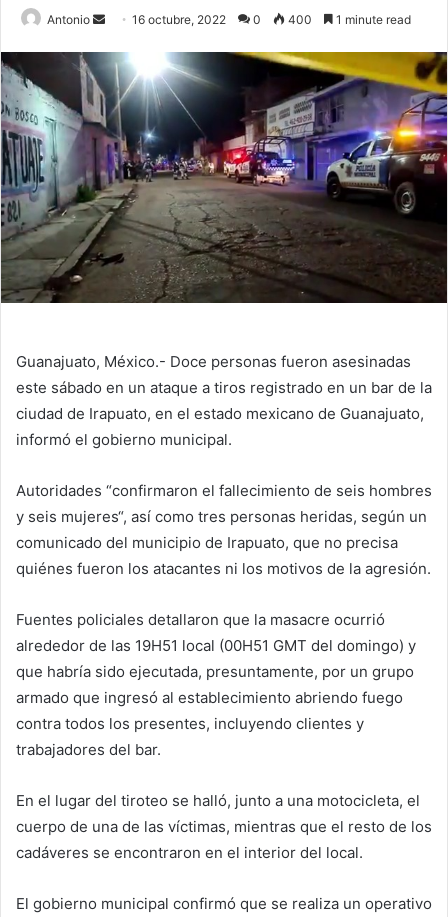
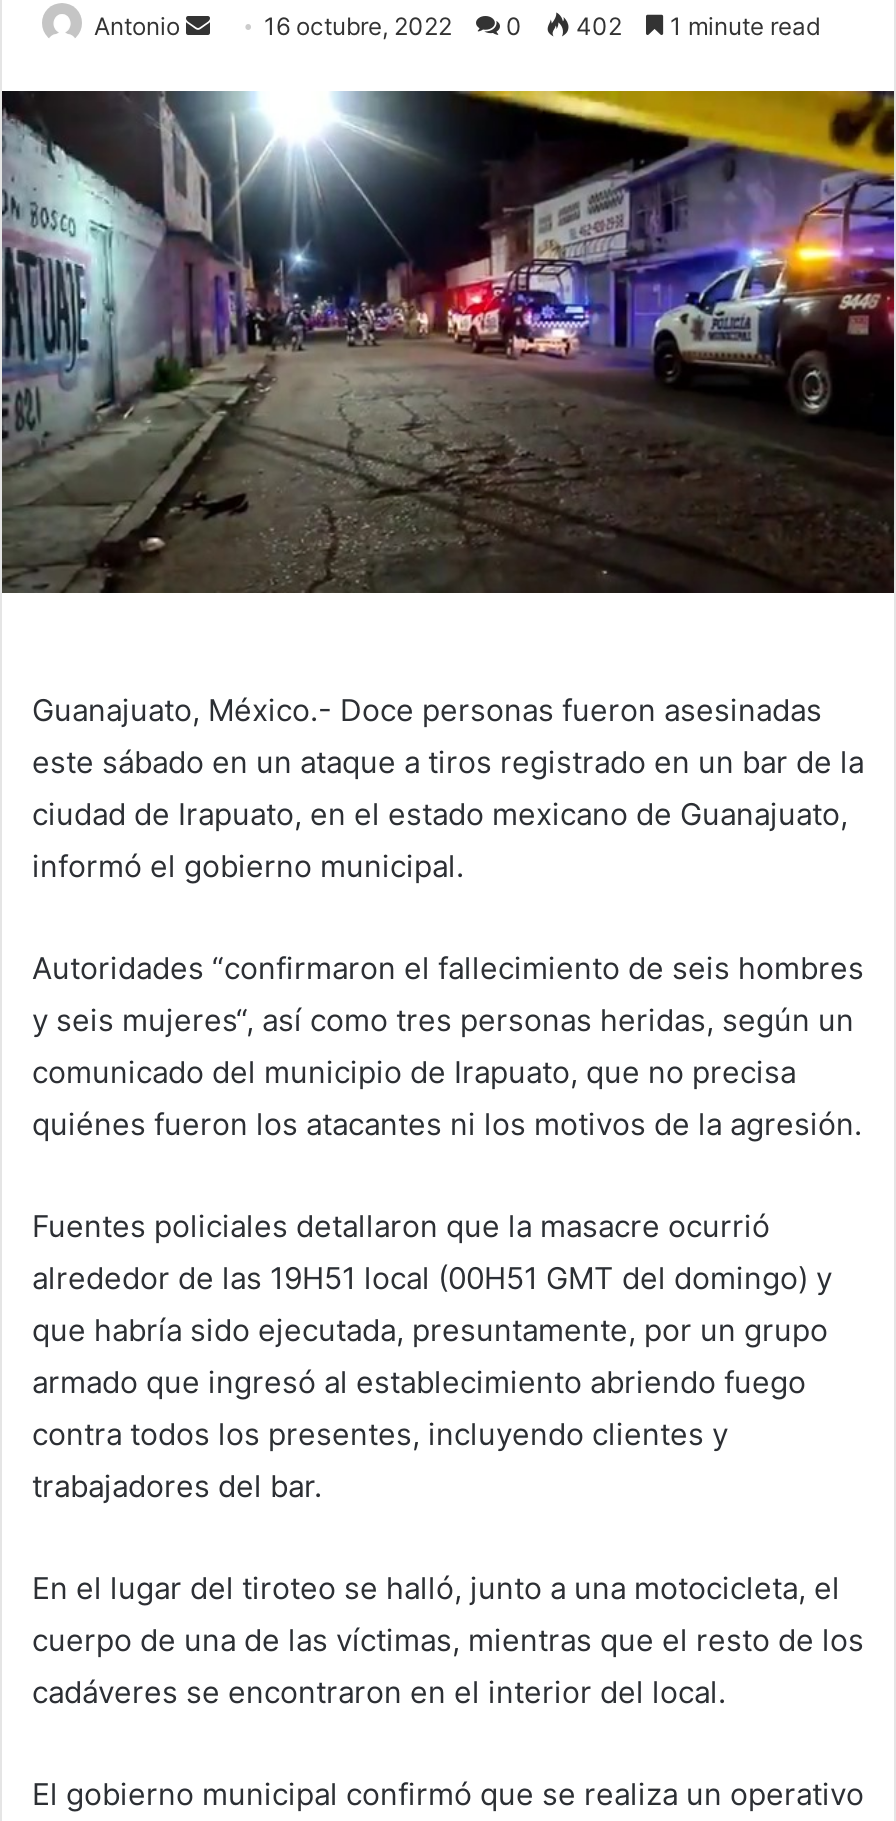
[285,12,312,27] 400 -> [570,11,622,41] 402

